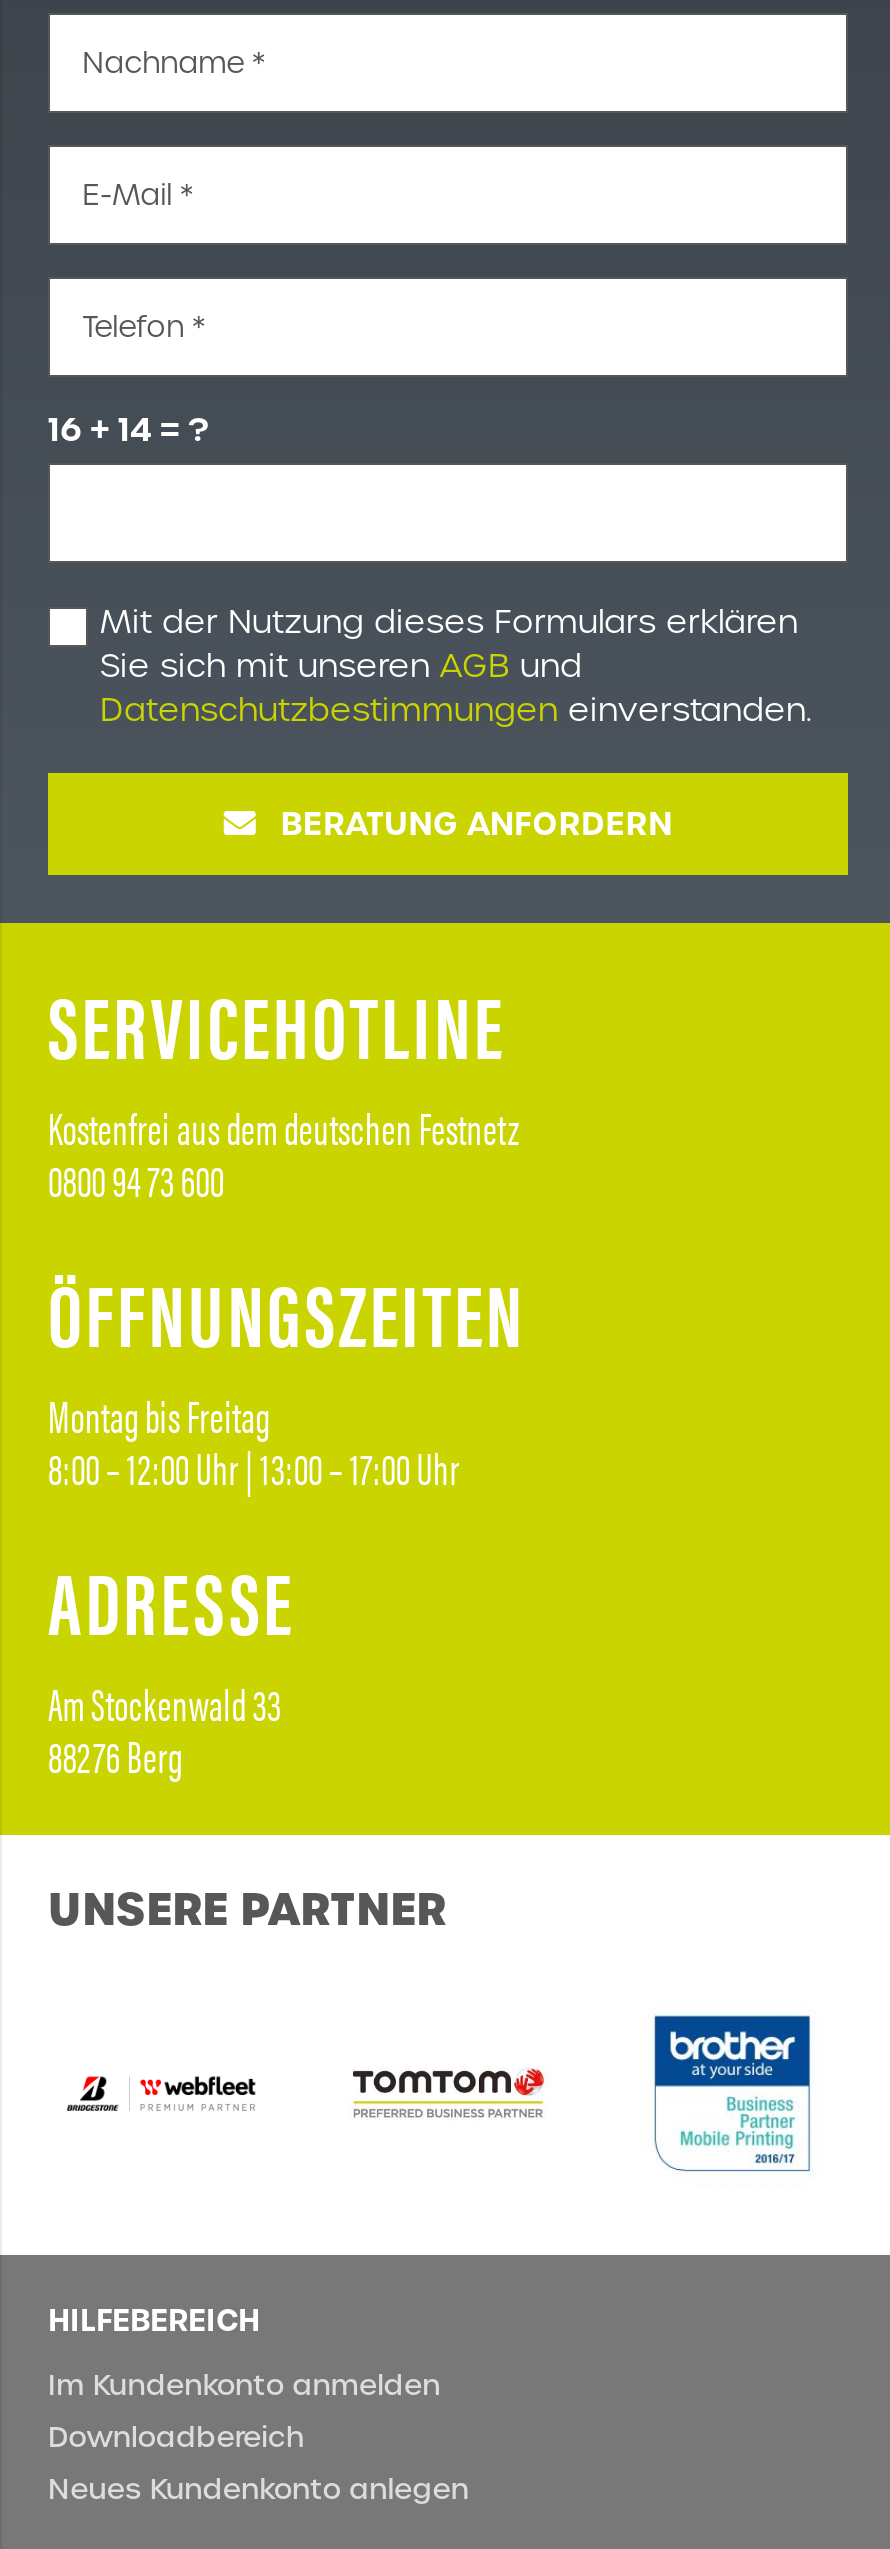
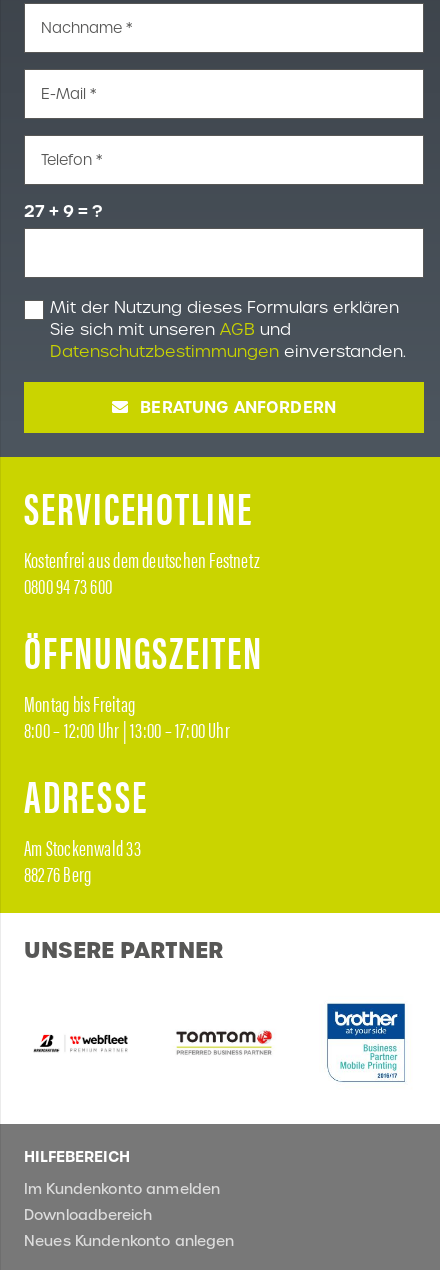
[48,408,208,454] 16 + 14 = ? -> [24,200,102,223] 27 + 9 = ?

